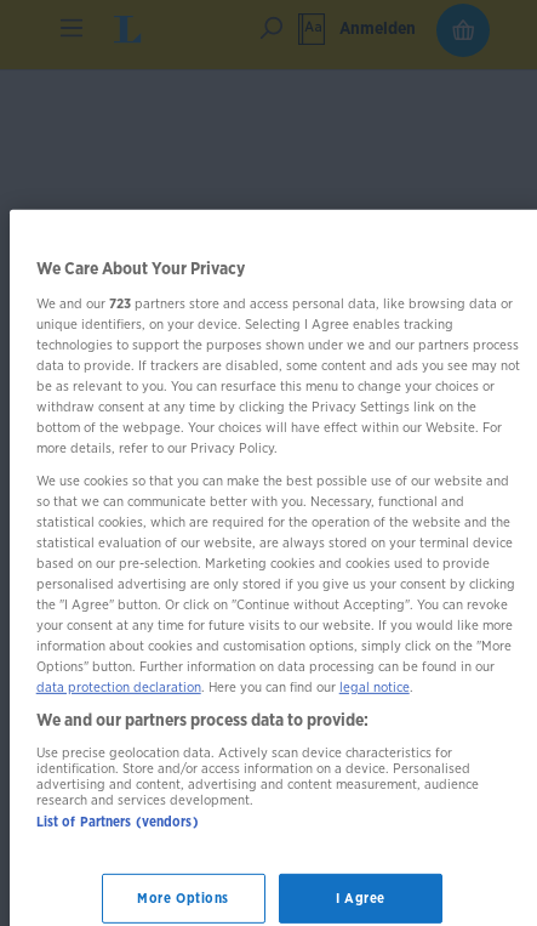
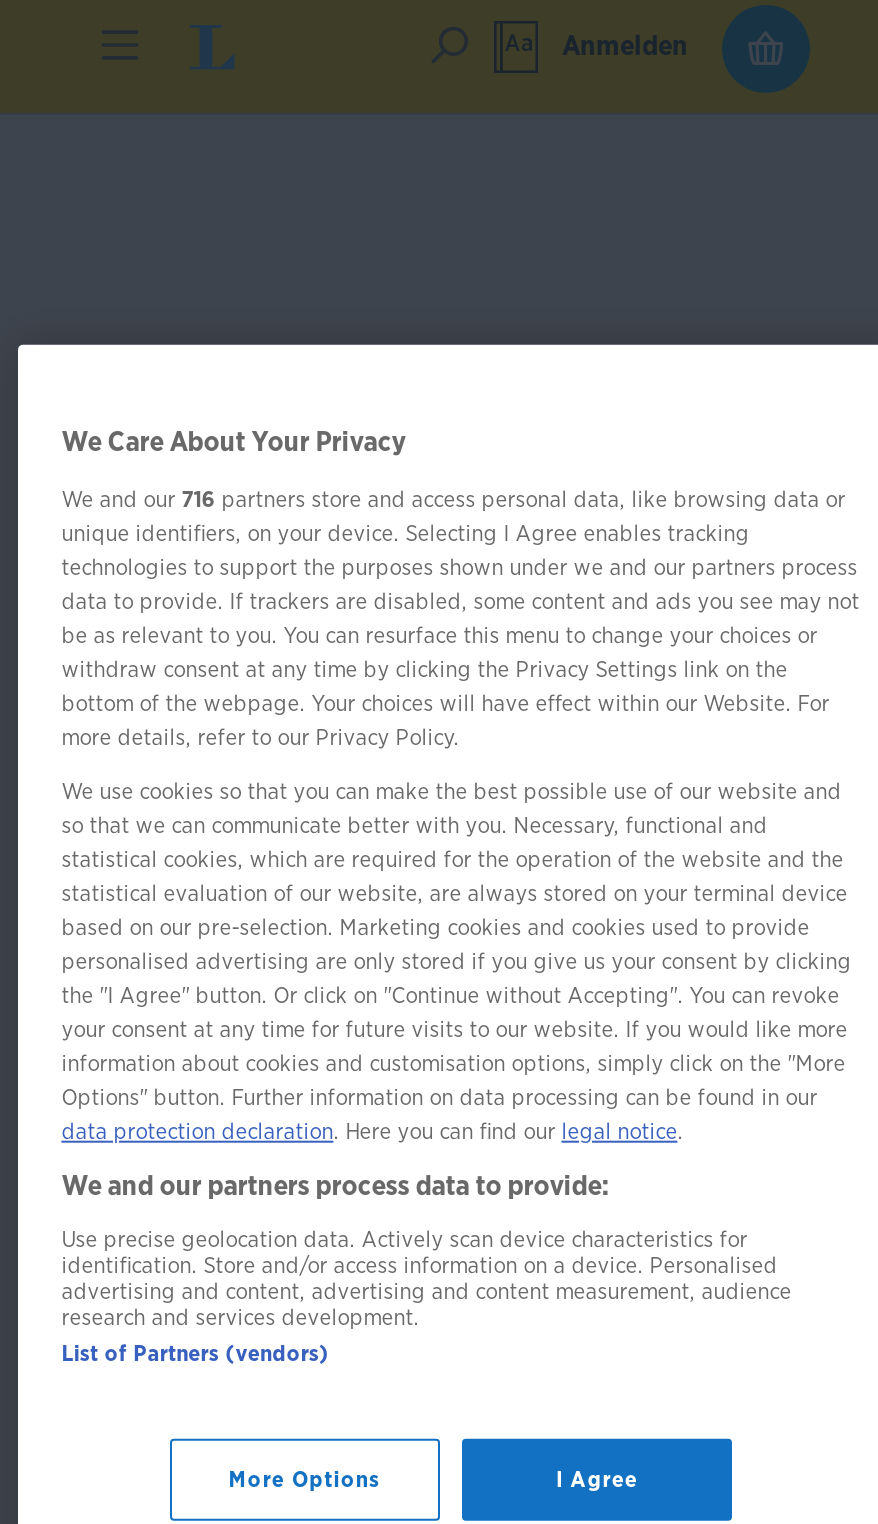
[36,296,512,310] We and our 723 partners store and access personal data, like browsing data or -> [61,488,845,510] We and our 716 partners store and access personal data, like browsing data or

